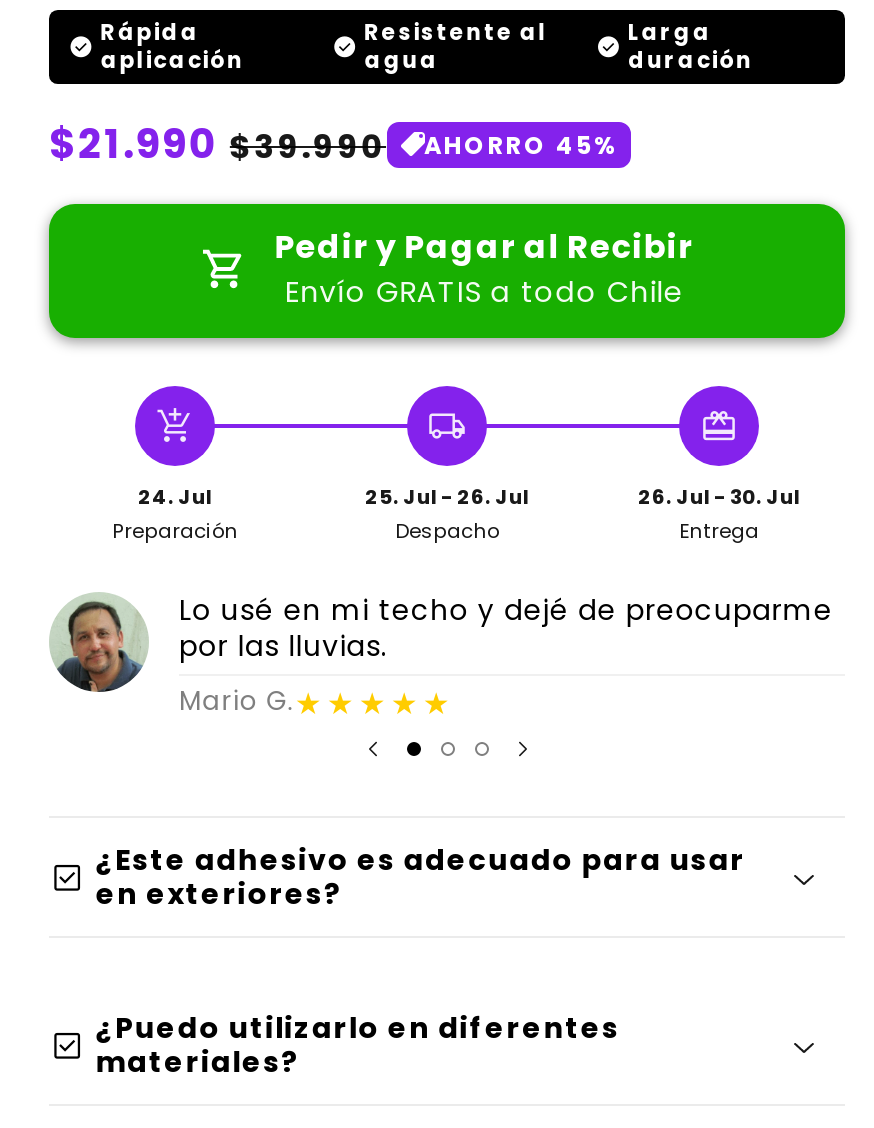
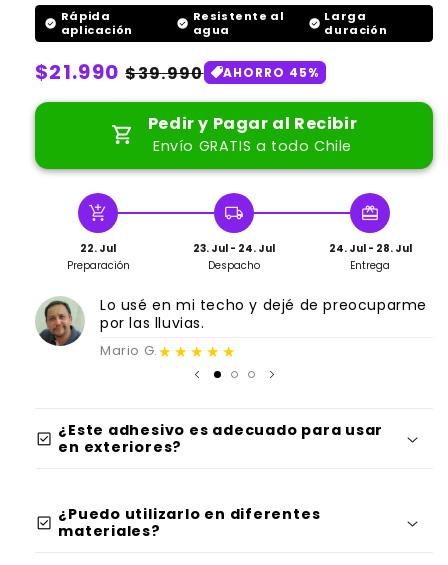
[138,482,212,512] 24. Jul -> [80,241,116,256] 22. Jul
[365,482,529,512] 25. Jul - 26. Jul -> [193,241,275,256] 23. Jul - 24. Jul
[638,482,800,512] 26. Jul - 30. Jul -> [328,241,411,256] 24. Jul - 28. Jul

